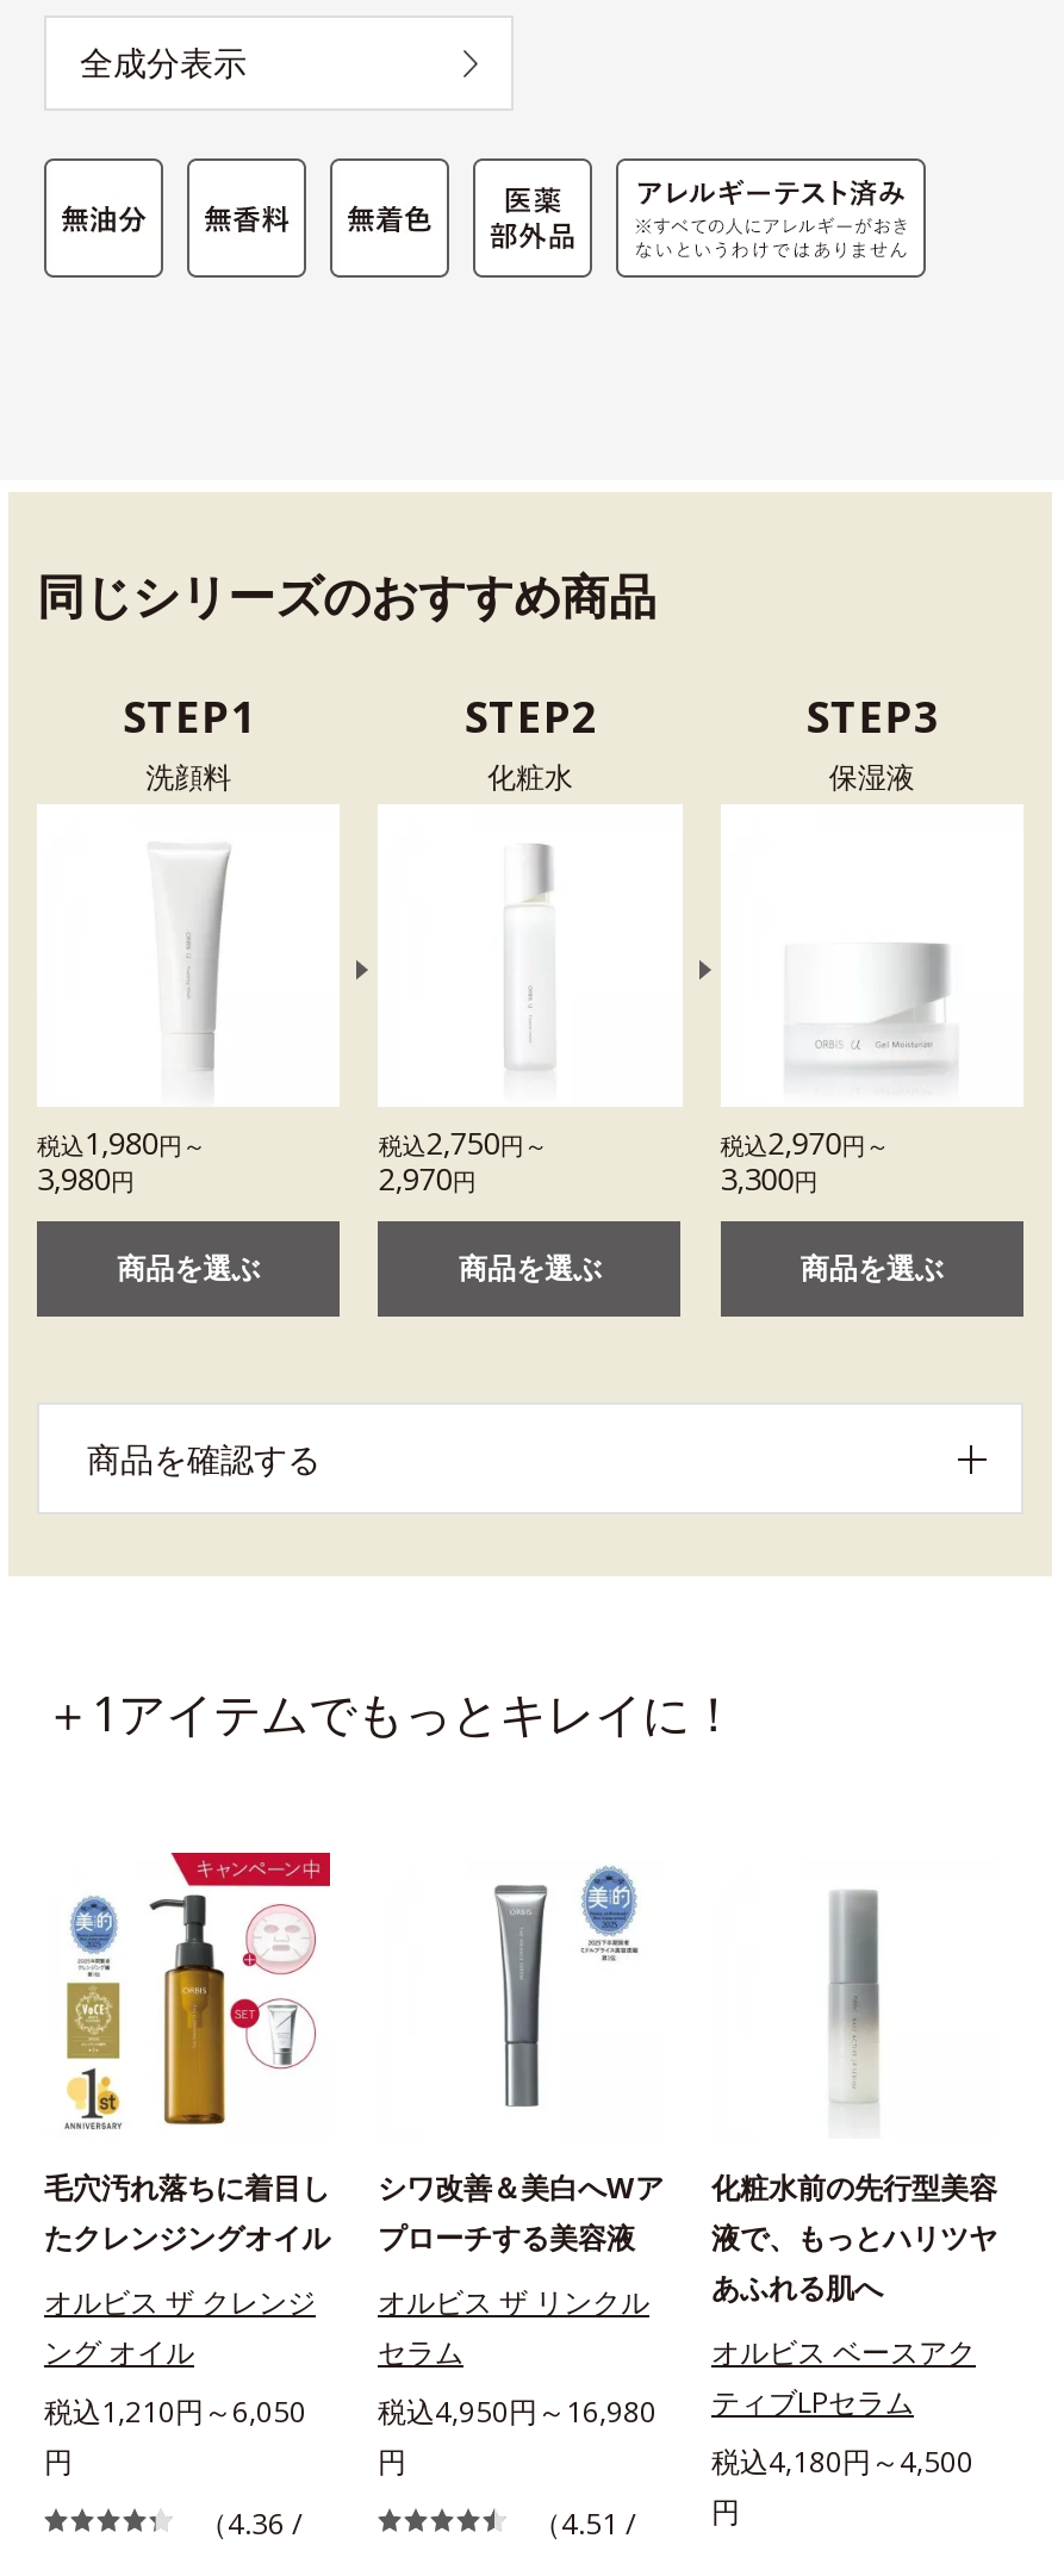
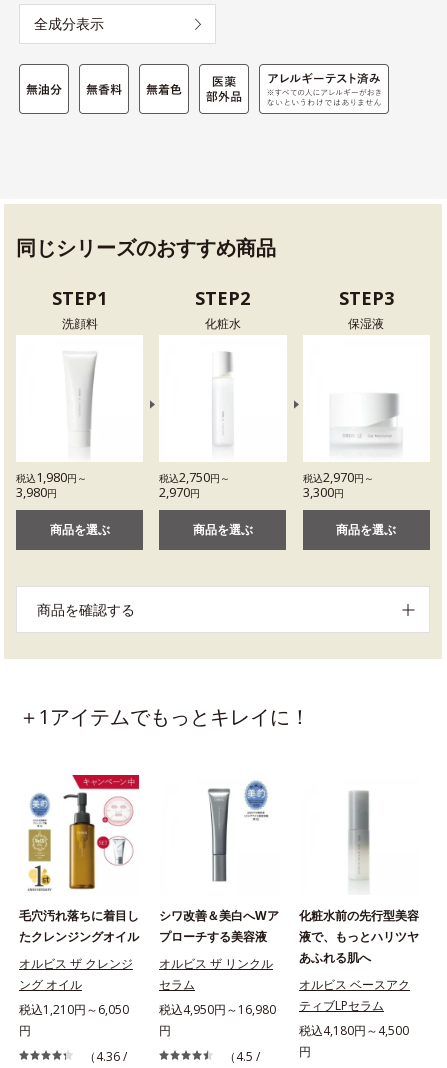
[533,2504,635,2545] （4.51 / -> [224,1048,260,1065] （4.5 /

